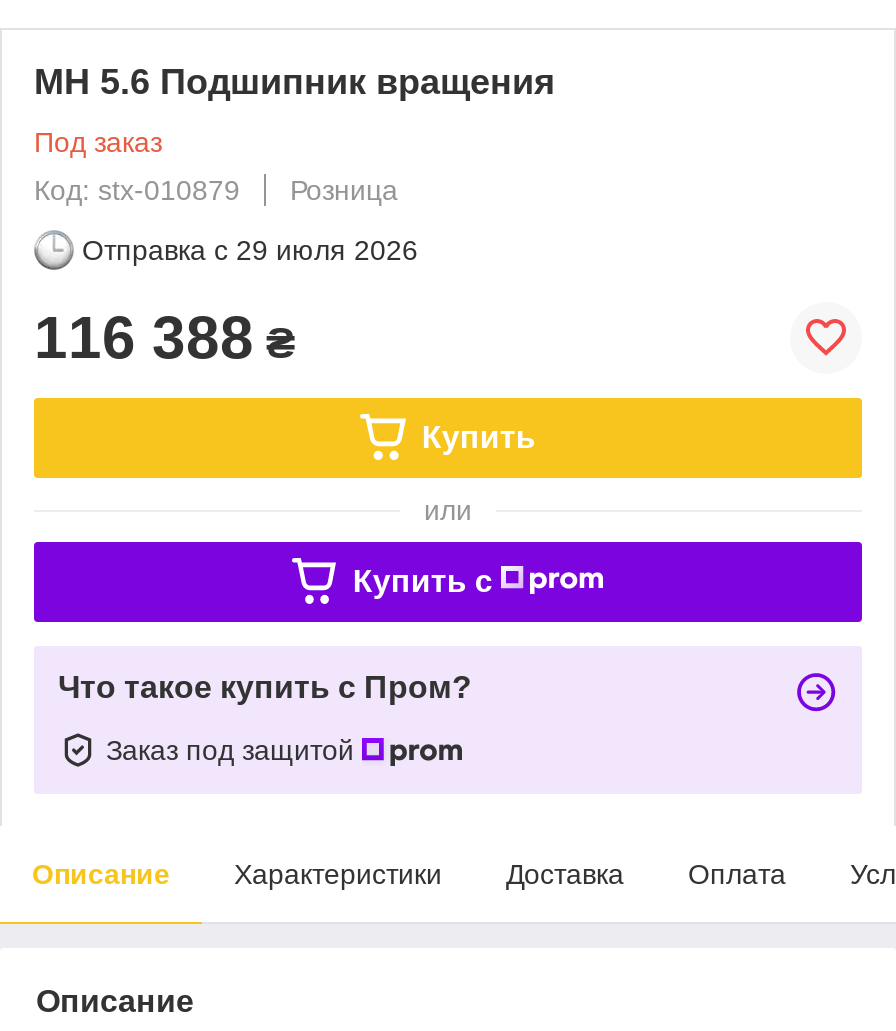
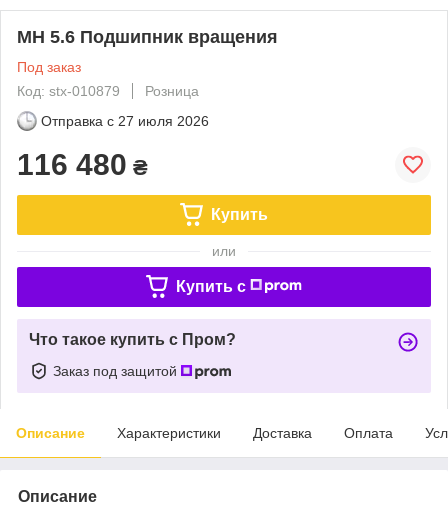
[82,234,418,266] Отправка с 29 июля 2026 -> [41,113,209,129] Отправка с 27 июля 2026
[34,304,296,370] 116 388 ₴ -> [17,148,148,181] 116 480 ₴

